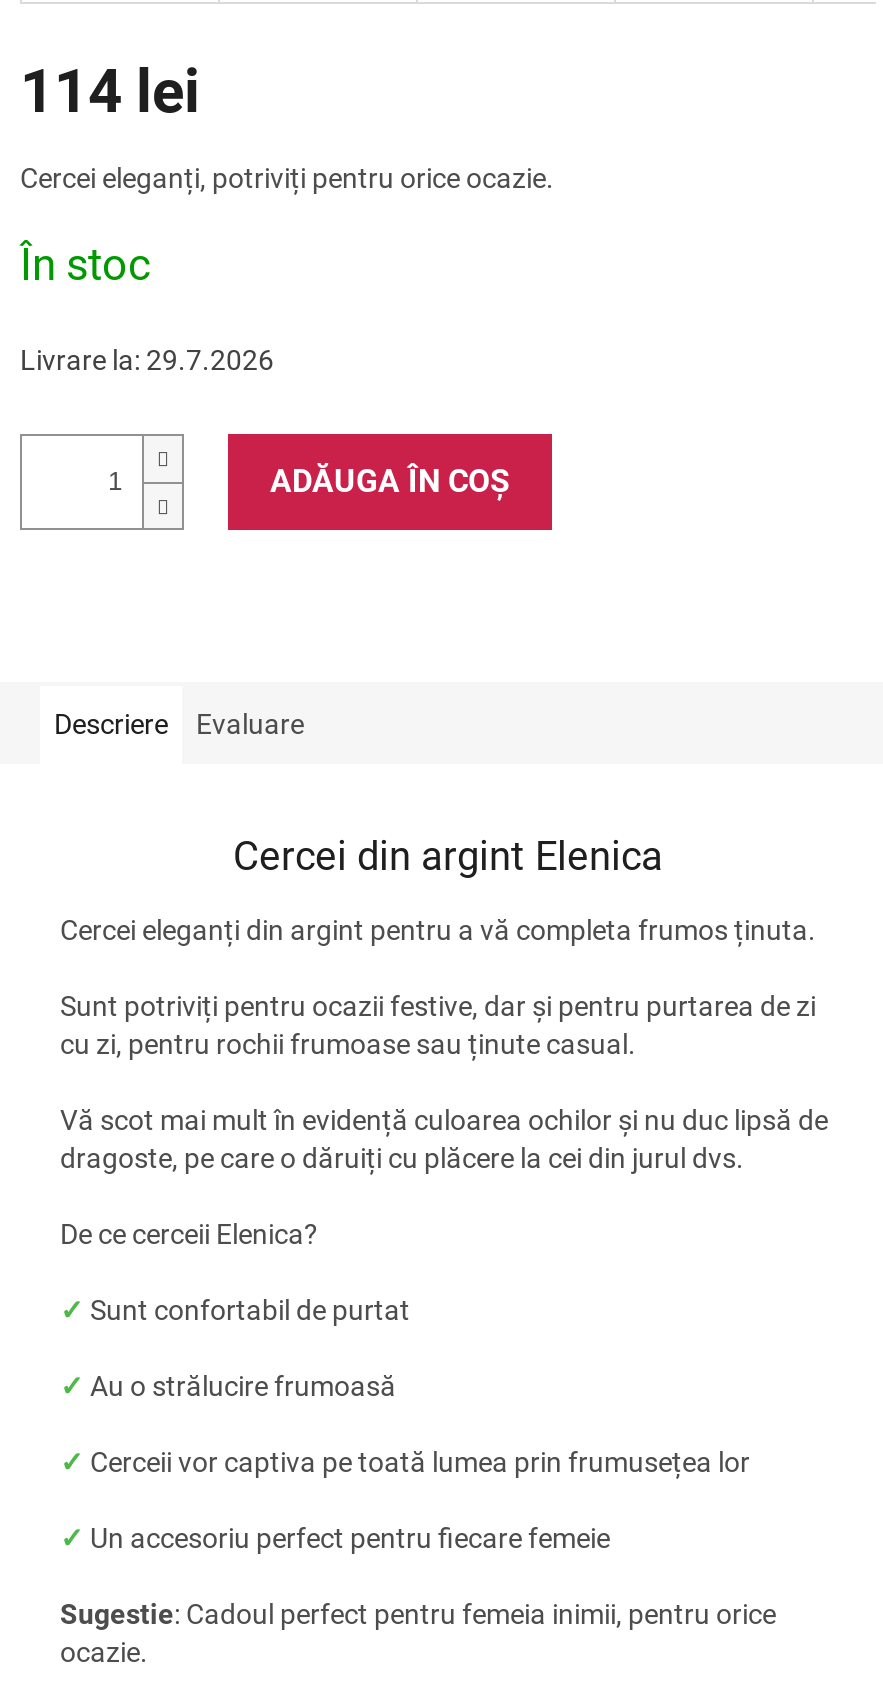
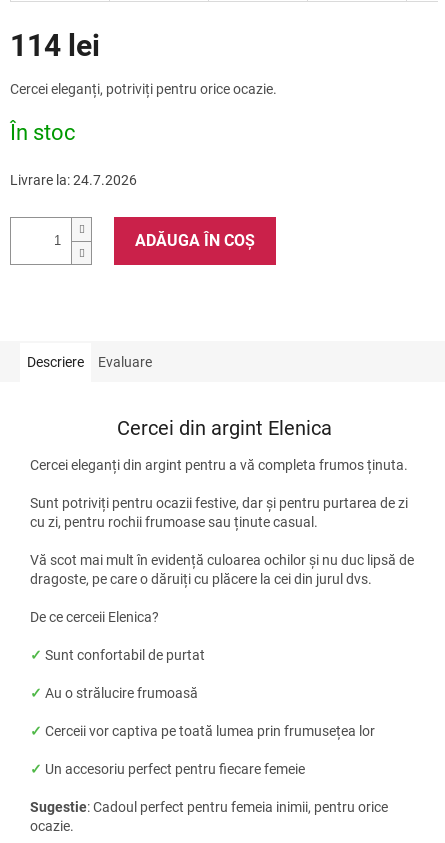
[20,343,274,375] Livrare la: 29.7.2026 -> [10,172,137,188] Livrare la: 24.7.2026

